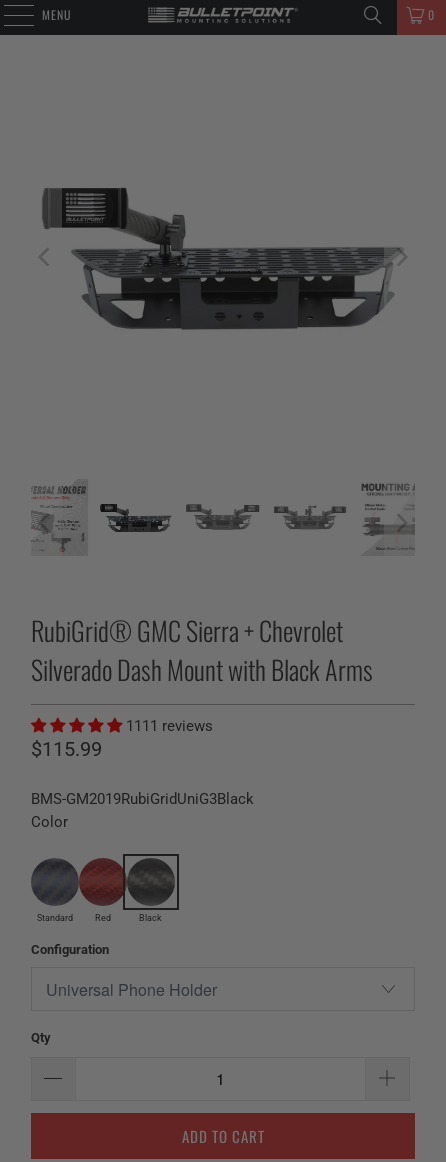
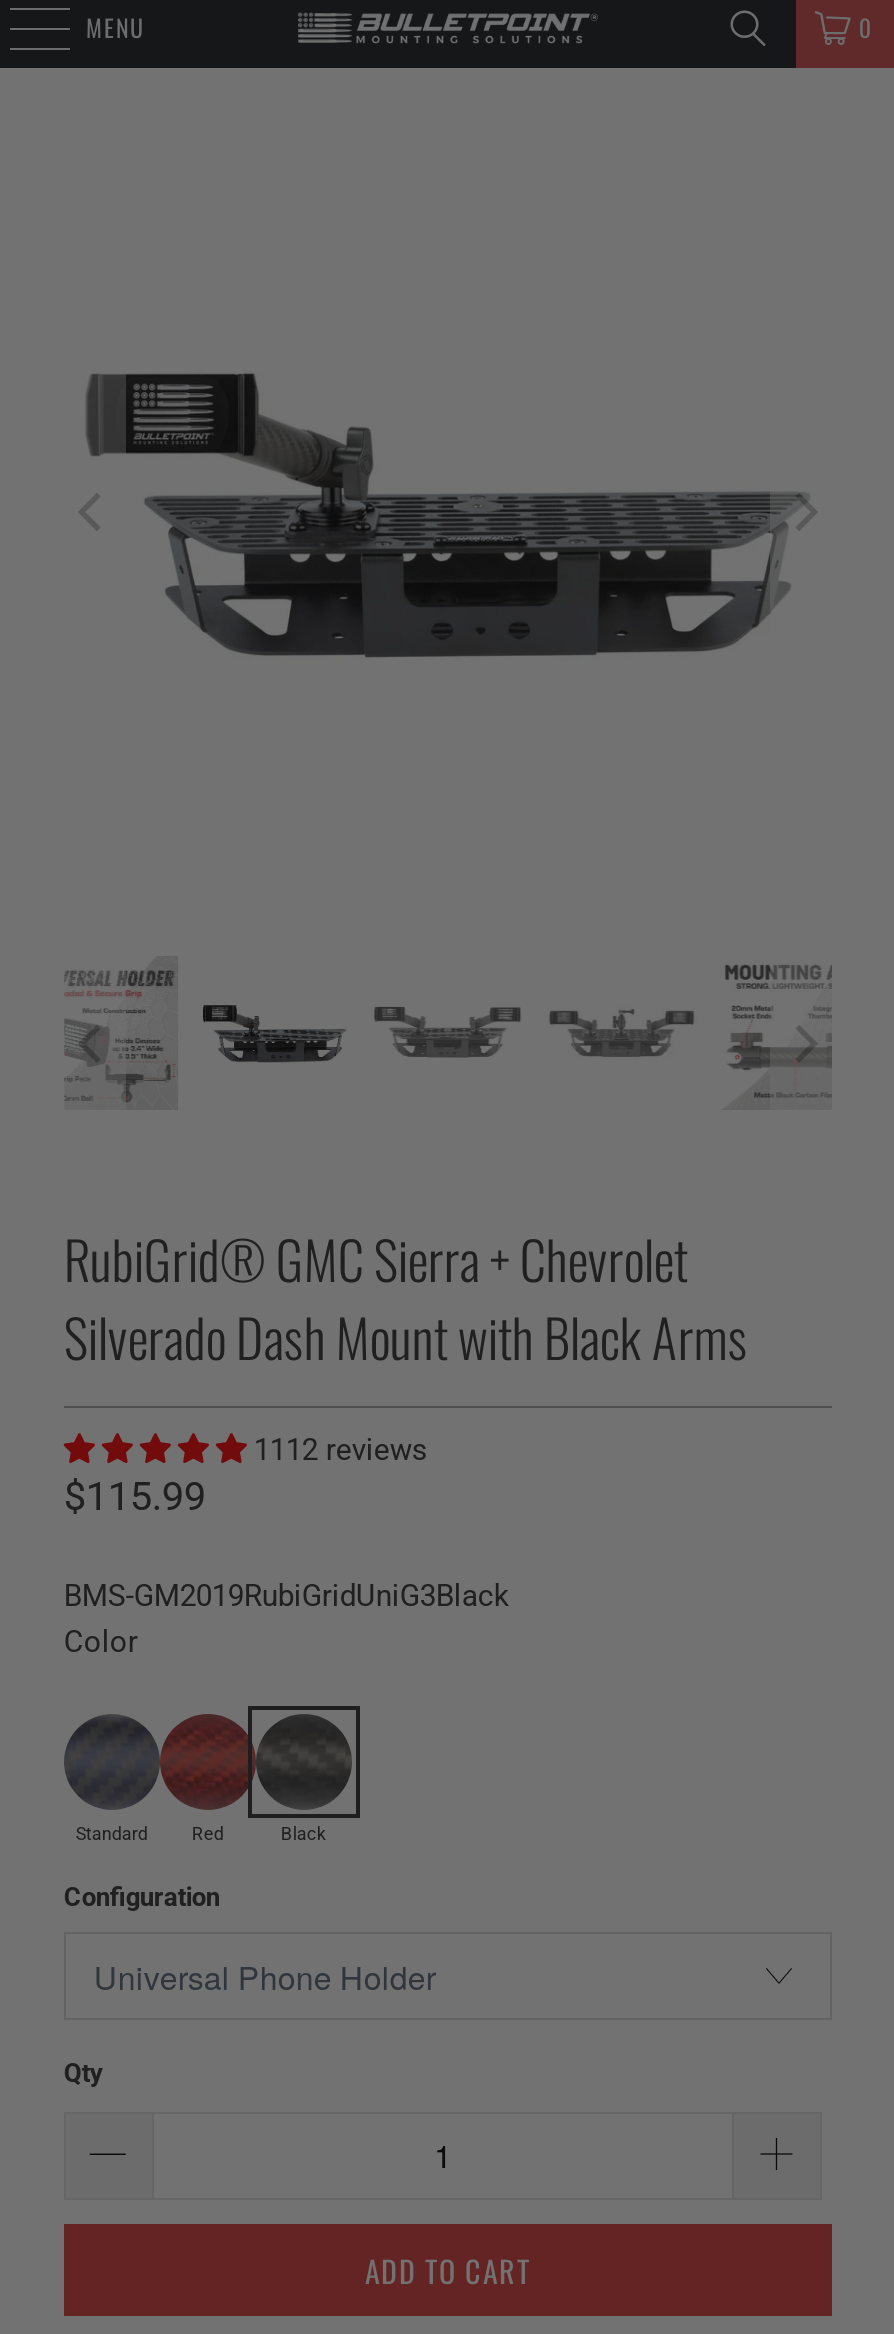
[126,717,213,735] 1111 reviews -> [254,1432,428,1468] 1112 reviews

